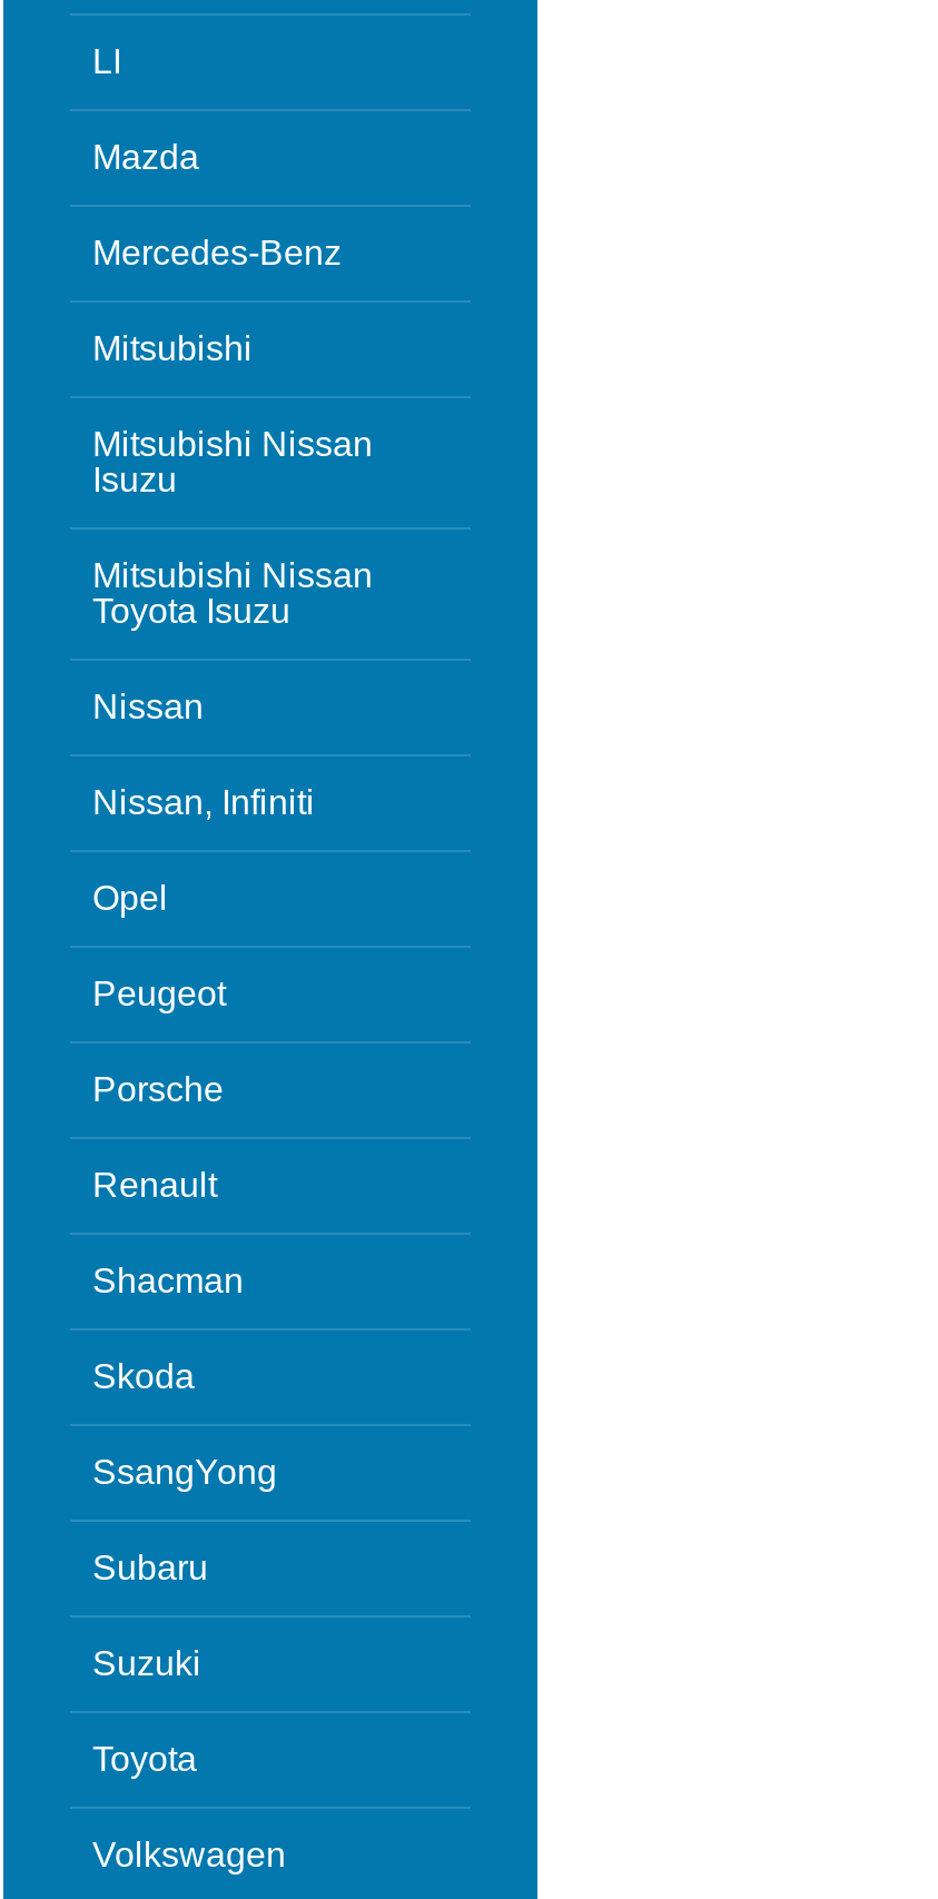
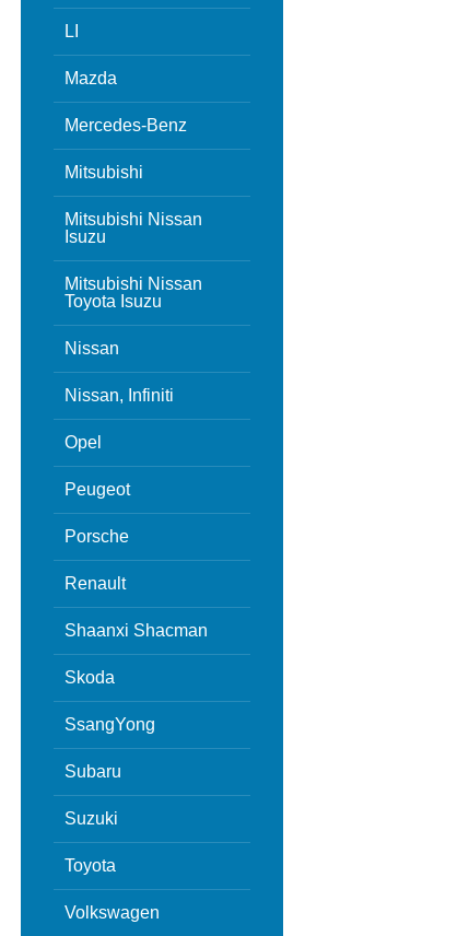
[92,1262,244,1299] Shacman -> [65,621,208,640] Shaanxi Shacman

